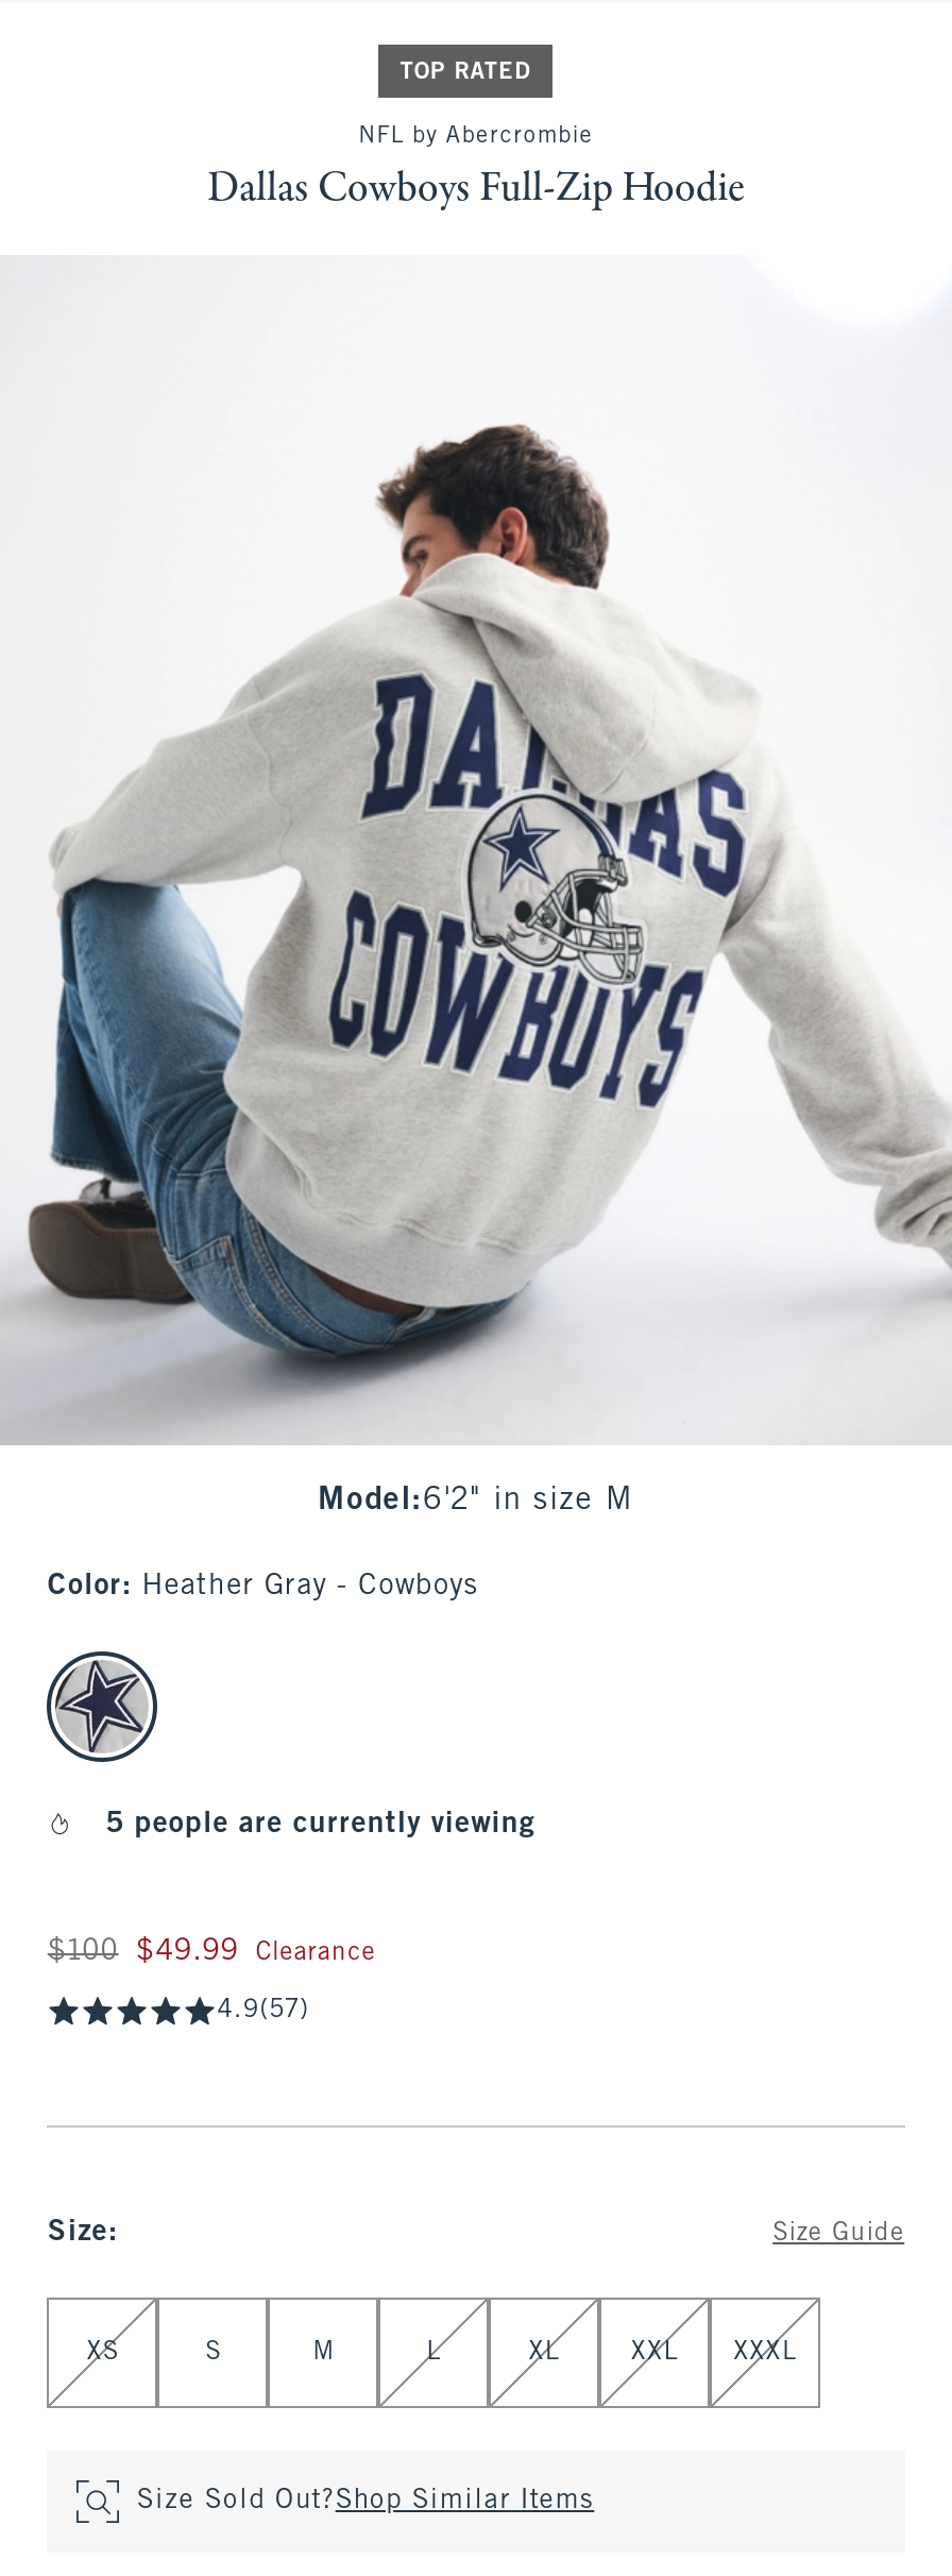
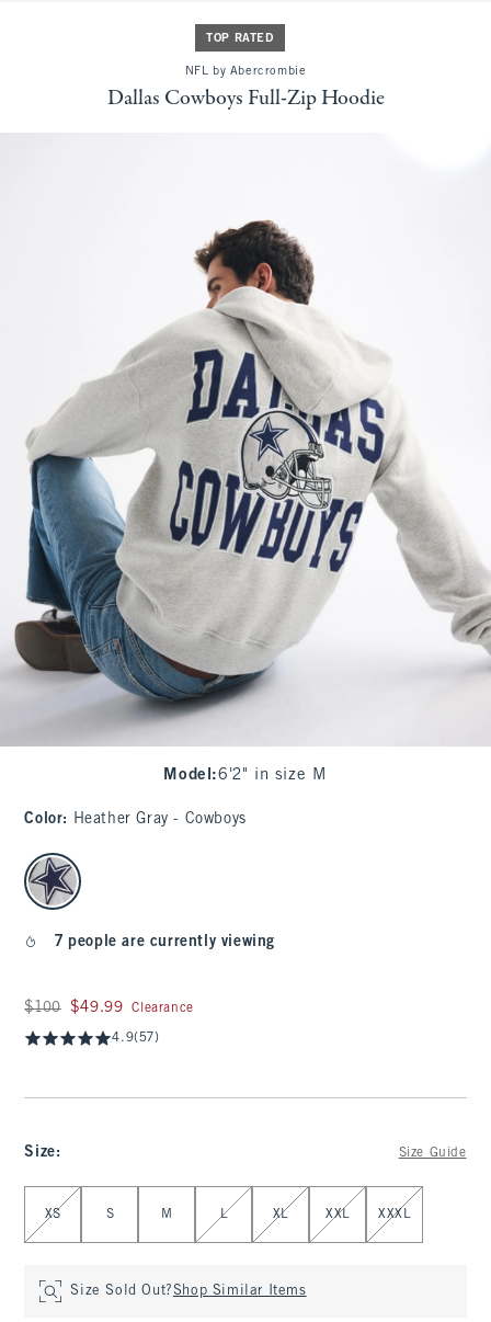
[106,1811,535,1838] 5 people are currently viewing -> [55,935,275,949] 7 people are currently viewing

